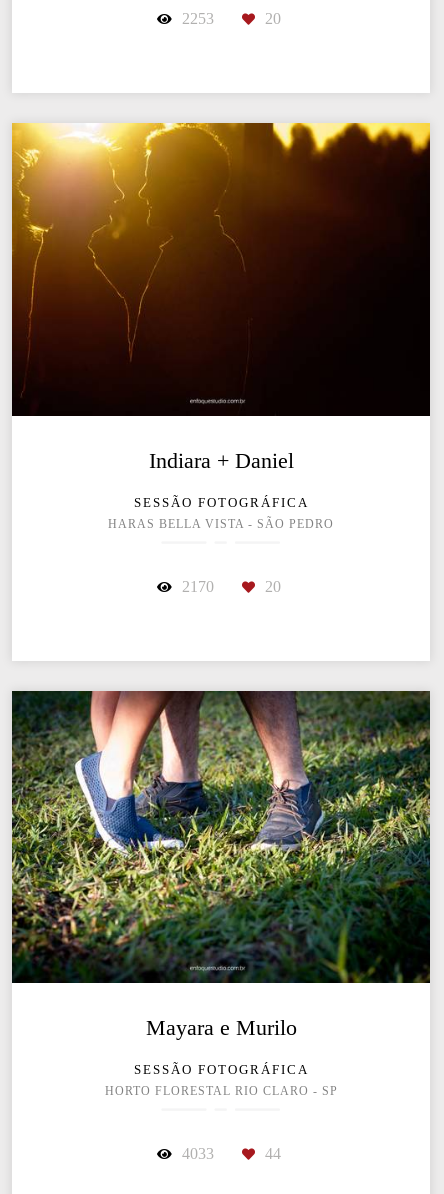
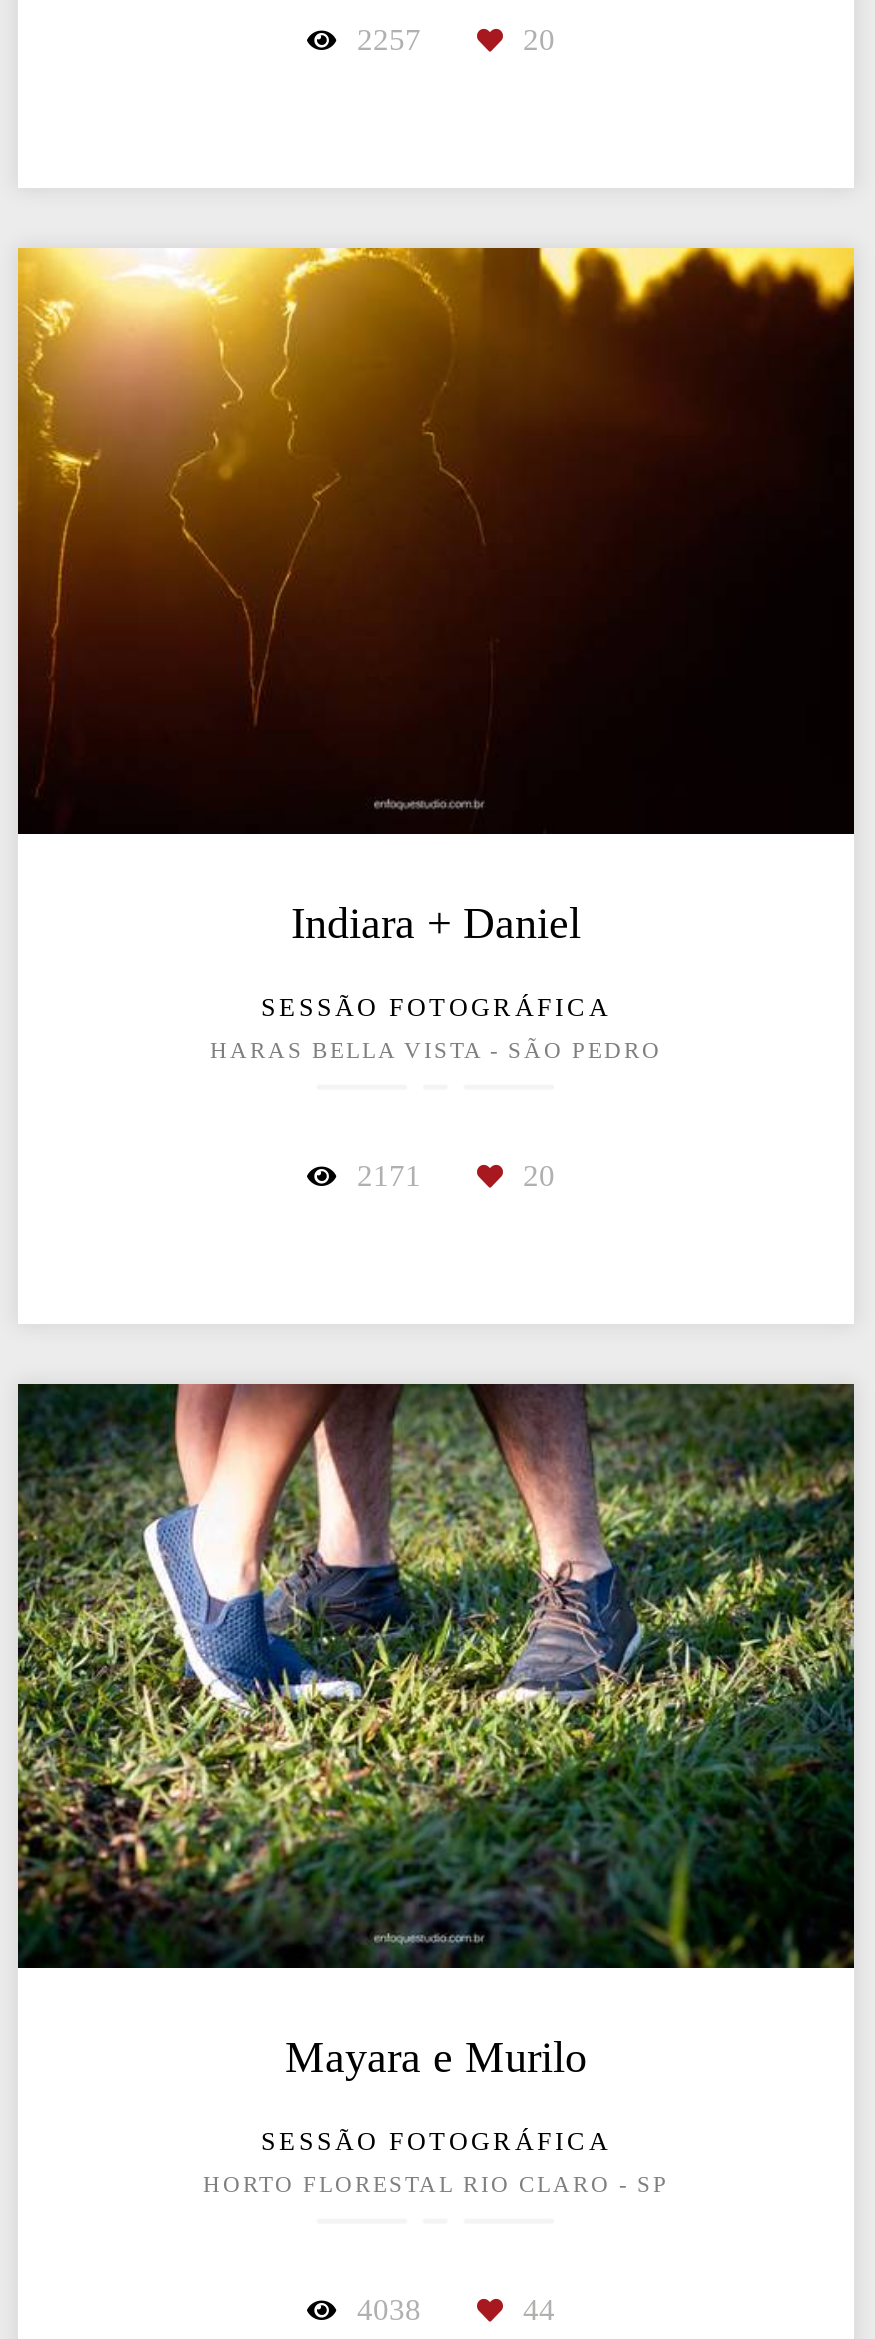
[181,10,213,27] 2253 -> [357,22,421,56] 2257
[181,578,213,595] 2170 -> [357,1158,421,1192] 2171
[181,1145,213,1162] 4033 -> [357,2293,421,2327] 4038

